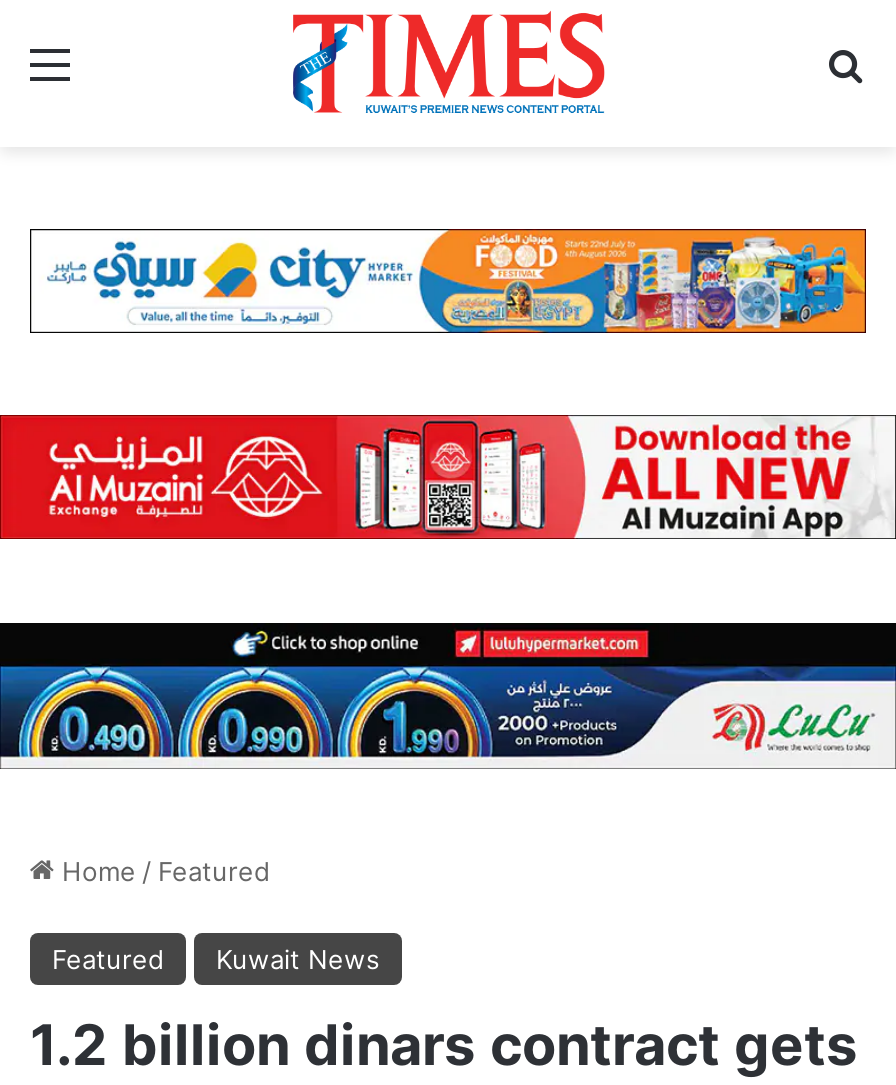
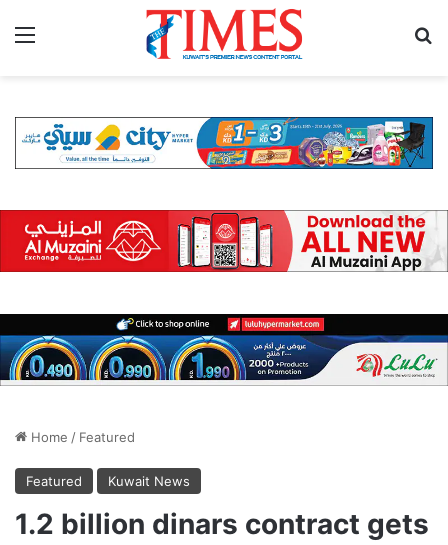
[82,227,868,335] [image] -> [38,116,434,170] [image]

